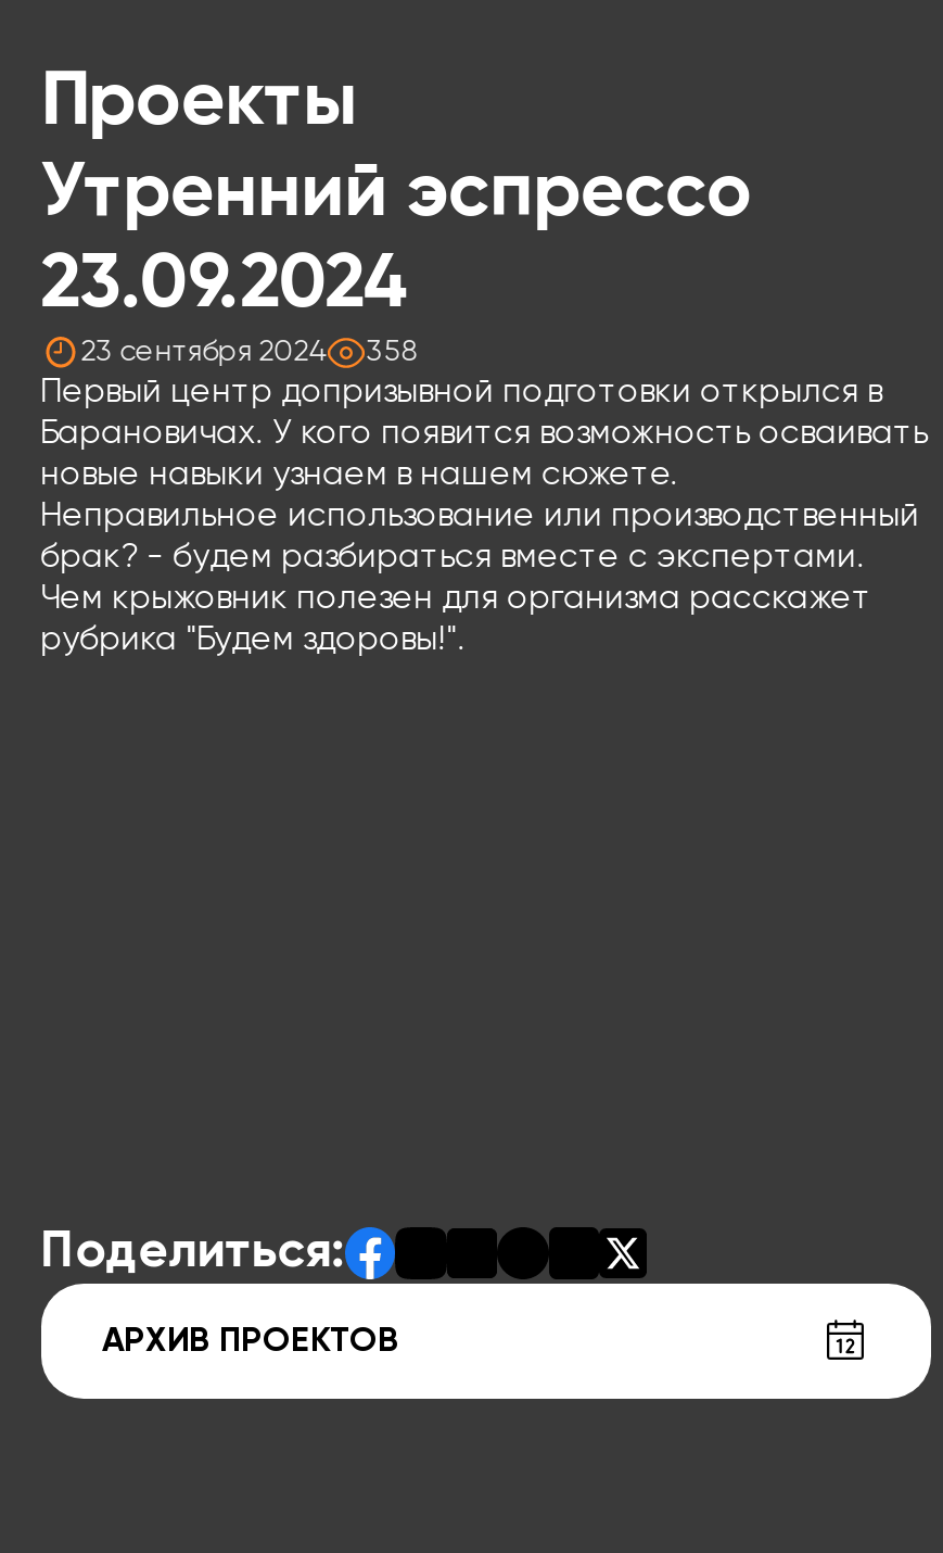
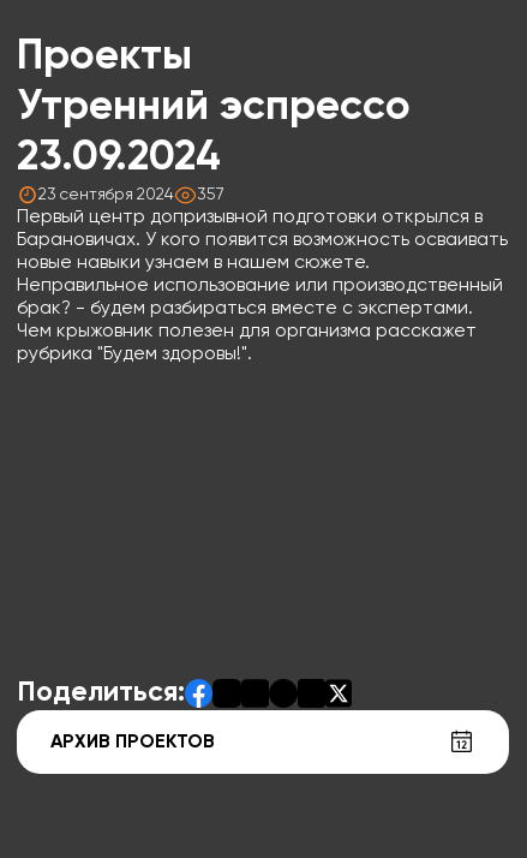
[81,337,416,368] 23 сентября 2024 358 -> [39,187,224,203] 23 сентября 2024 357

